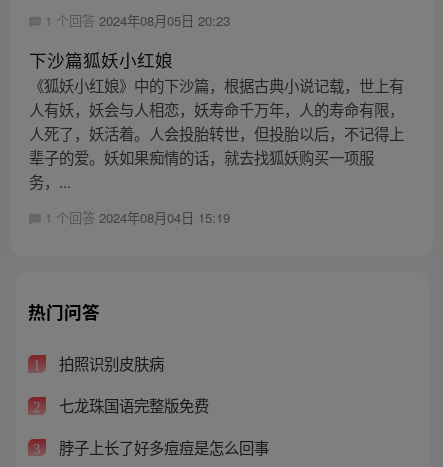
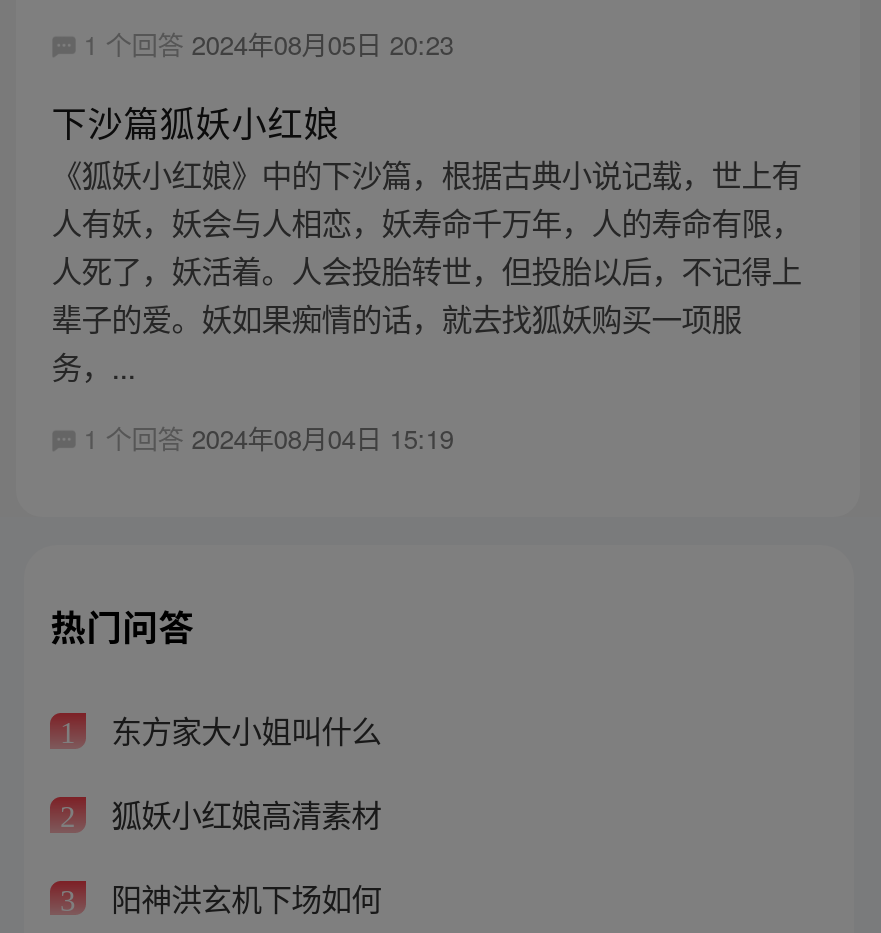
[55,352,164,374] 拍照识别皮肤病 -> [103,708,381,752] 东方家大小姐叫什么
[55,394,209,416] 七龙珠国语完整版免费 -> [103,791,381,835] 狐妖小红娘高清素材
[55,436,269,458] 脖子上长了好多痘痘是怎么回事 -> [103,874,381,918] 阳神洪玄机下场如何

